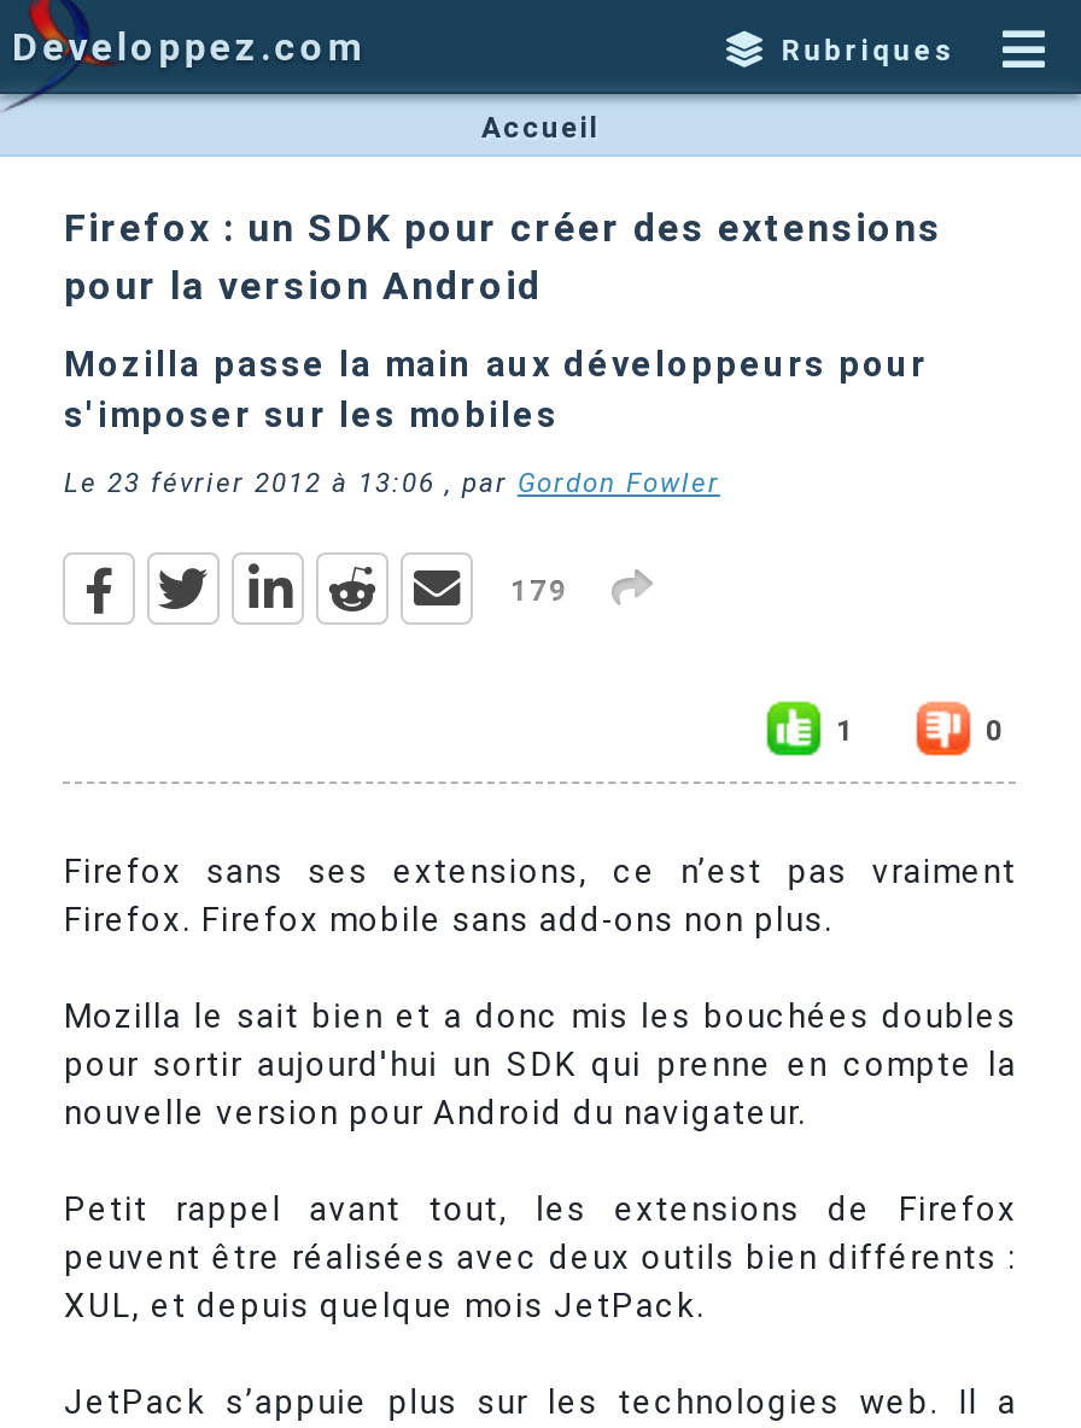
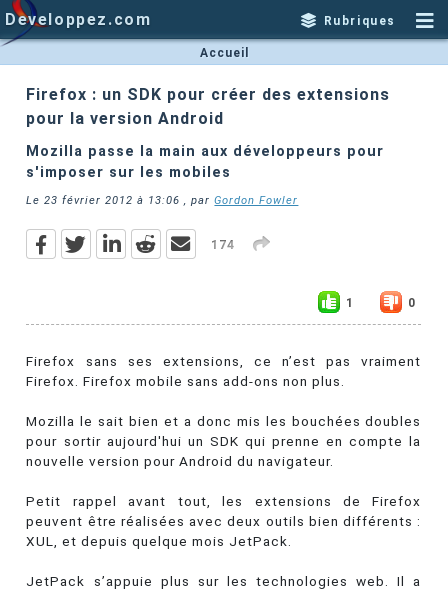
[510,575,568,609] 179 -> [211,238,235,252] 174

